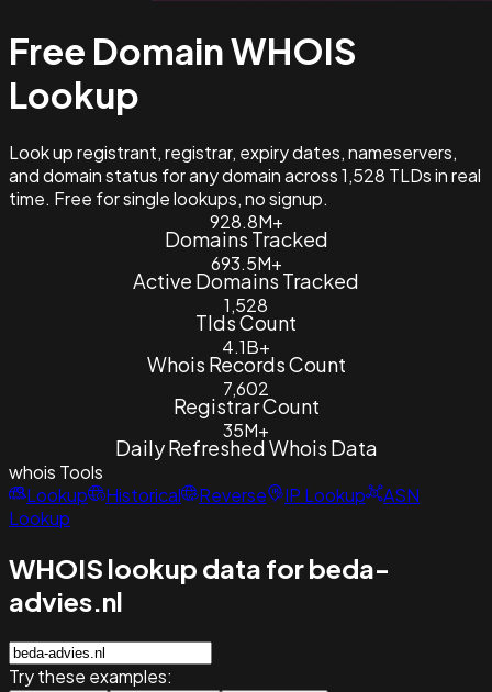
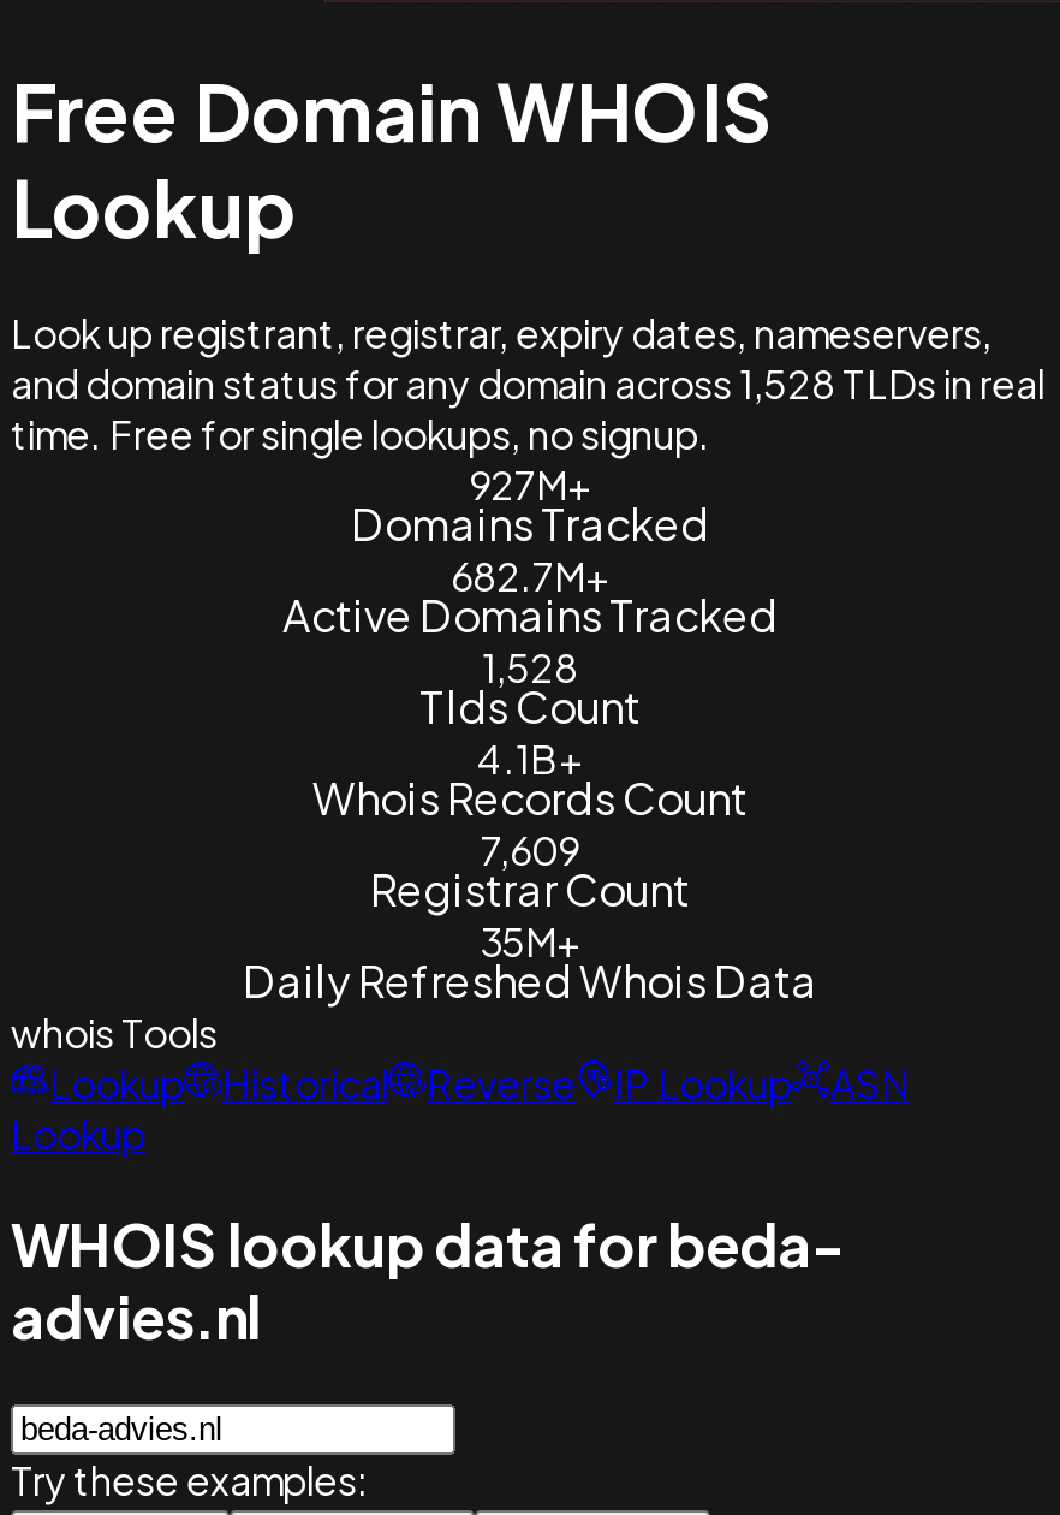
[209,210,283,233] 928.8M+ -> [469,459,591,510] 927M+
[210,251,282,274] 693.5M+ -> [451,550,609,601] 682.7M+
[223,377,269,400] 7,602 -> [481,825,579,875] 7,609

